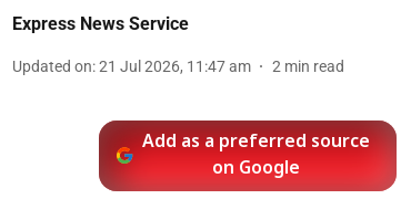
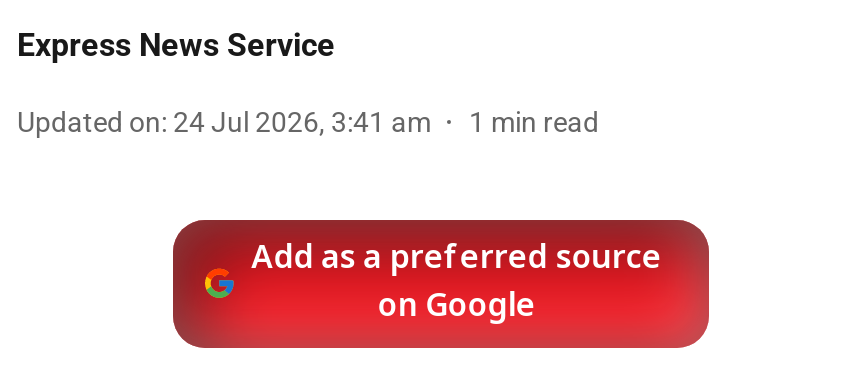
[12,58,251,76] Updated on: 21 Jul 2026, 11:47 am -> [17,107,431,139] Updated on: 24 Jul 2026, 3:41 am
[272,58,344,76] 2 min read -> [469,107,599,139] 1 min read

